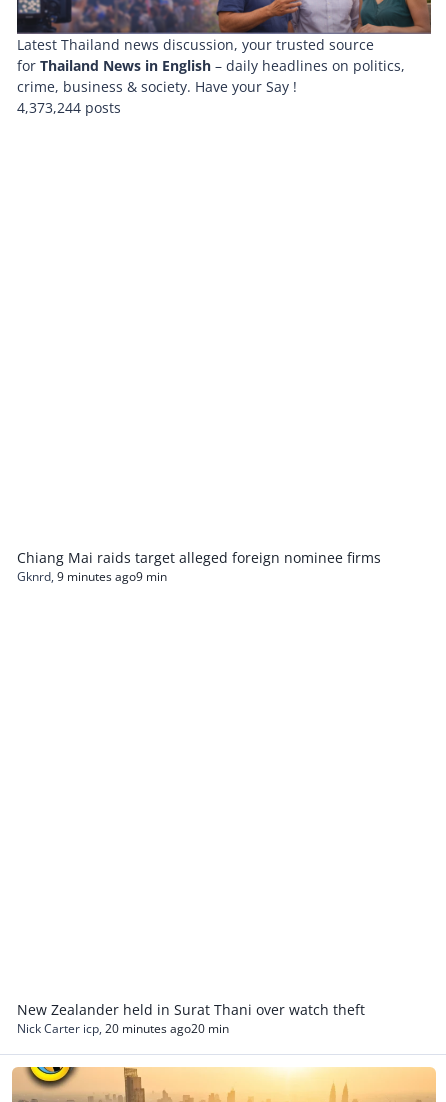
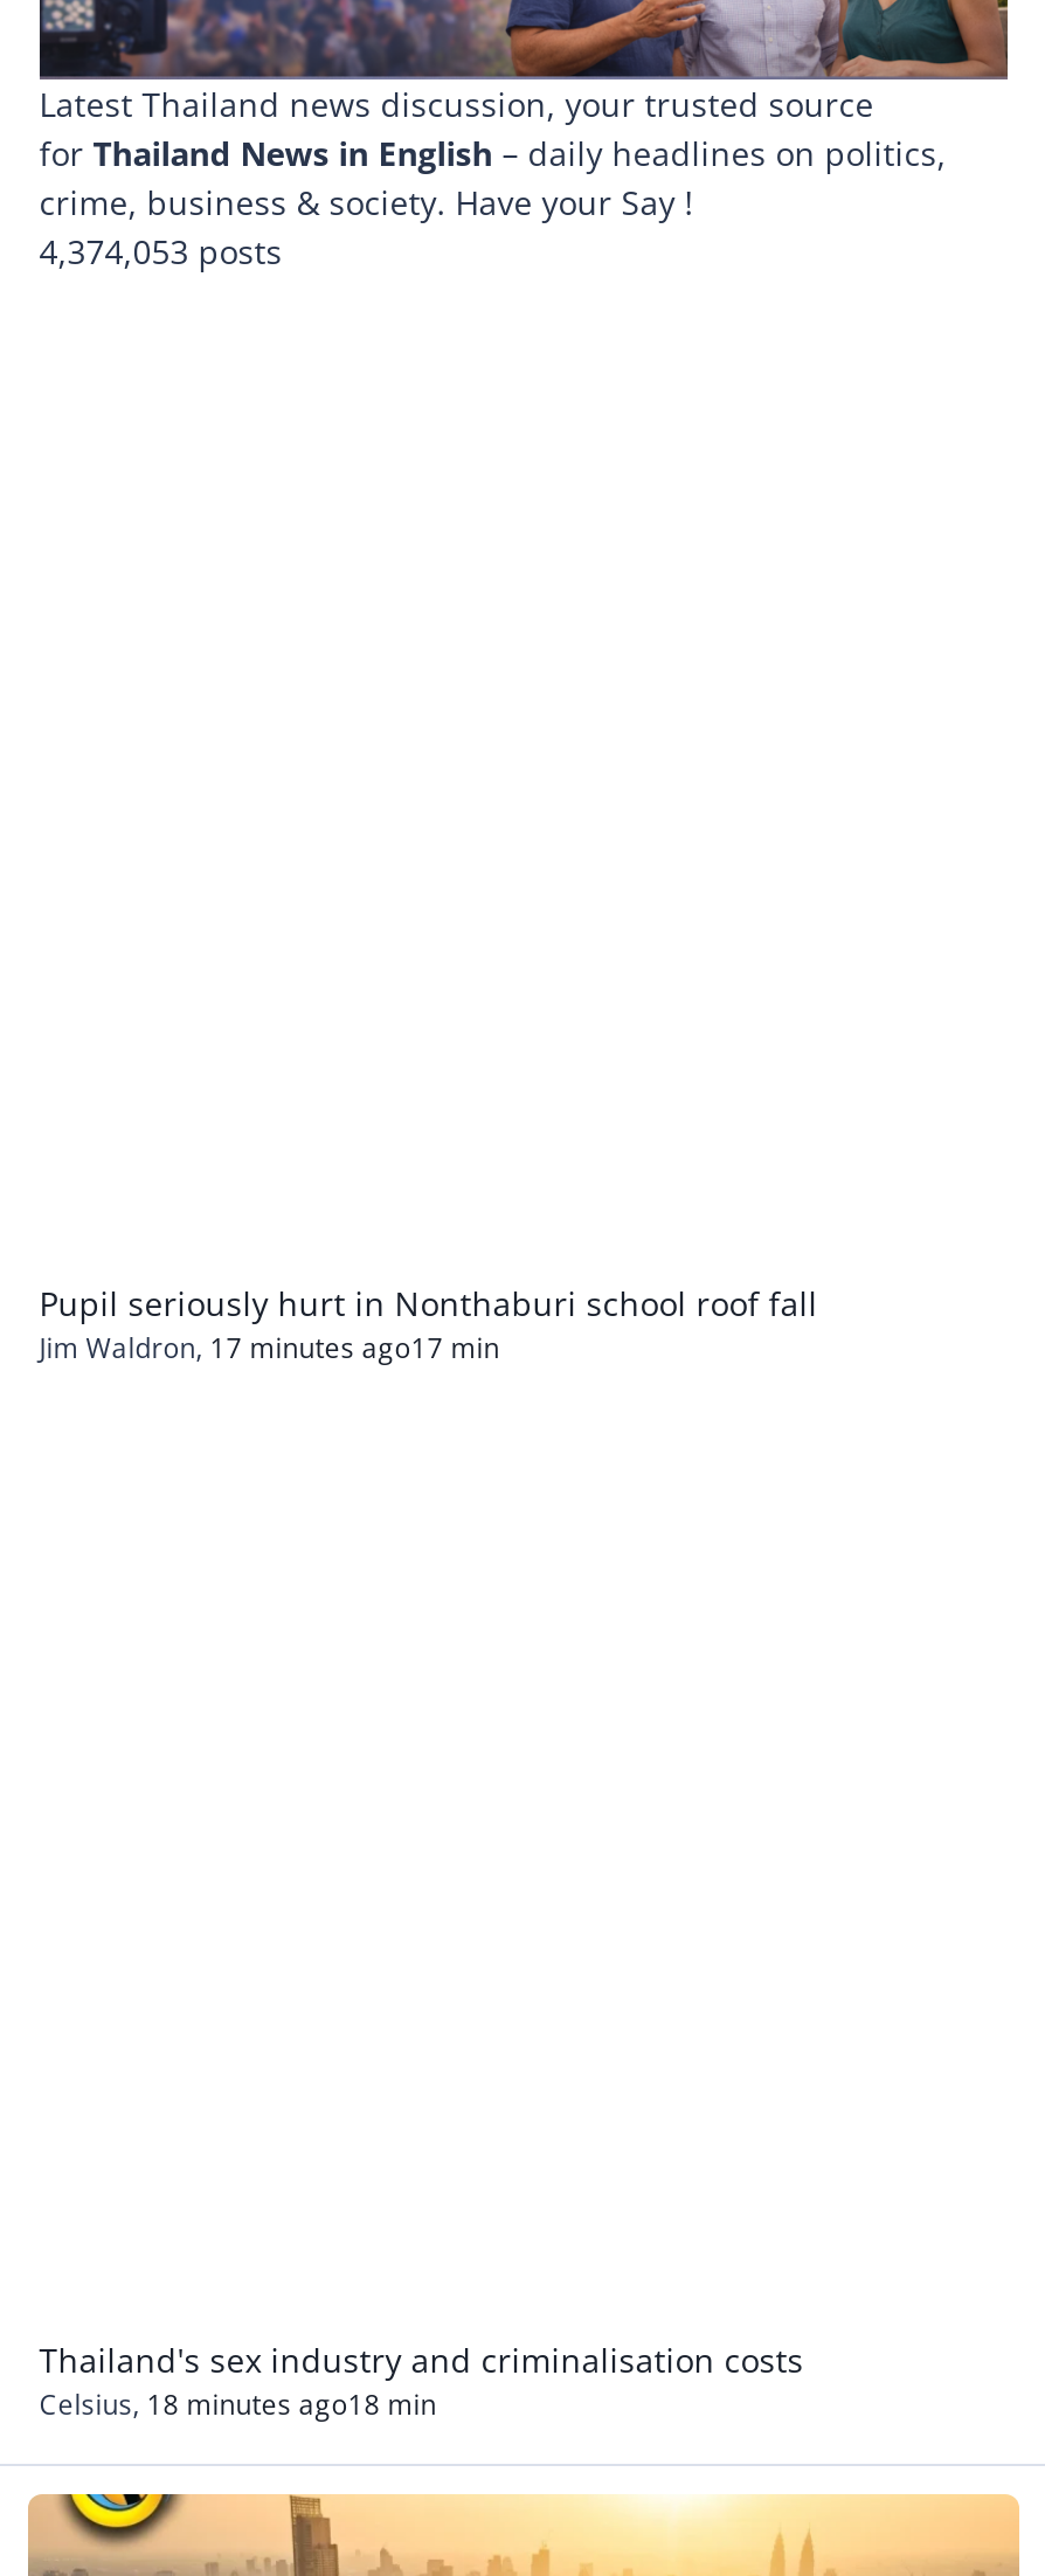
[17,98,121,117] 4,373,244 posts -> [39,230,282,274] 4,374,053 posts
[17,548,381,584] Chiang Mai raids target alleged foreign nominee firms | Gknrd, 9 minutes ago9 min -> [39,1281,818,1365] Pupil seriously hurt in Nonthaburi school roof fall | Jim Waldron, 17 minutes ago17 min
[17,1000,365,1036] New Zealander held in Surat Thani over watch theft | Nick Carter icp, 20 minutes ago20 min -> [39,2338,804,2422] Thailand's sex industry and criminalisation costs | Celsius, 18 minutes ago18 min

